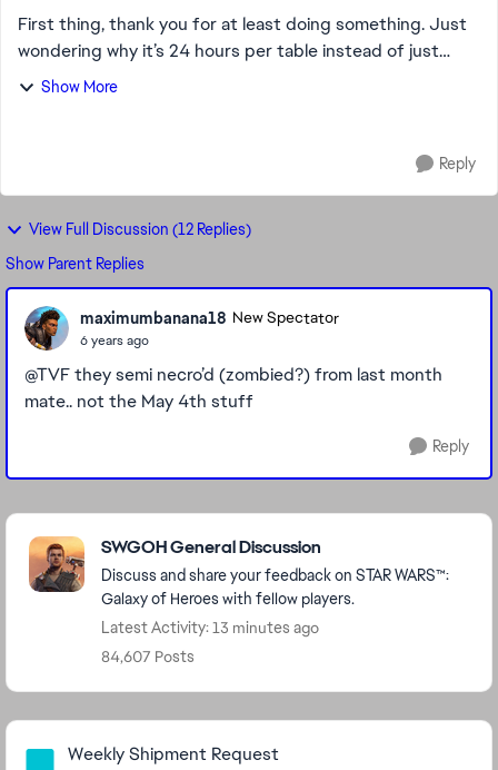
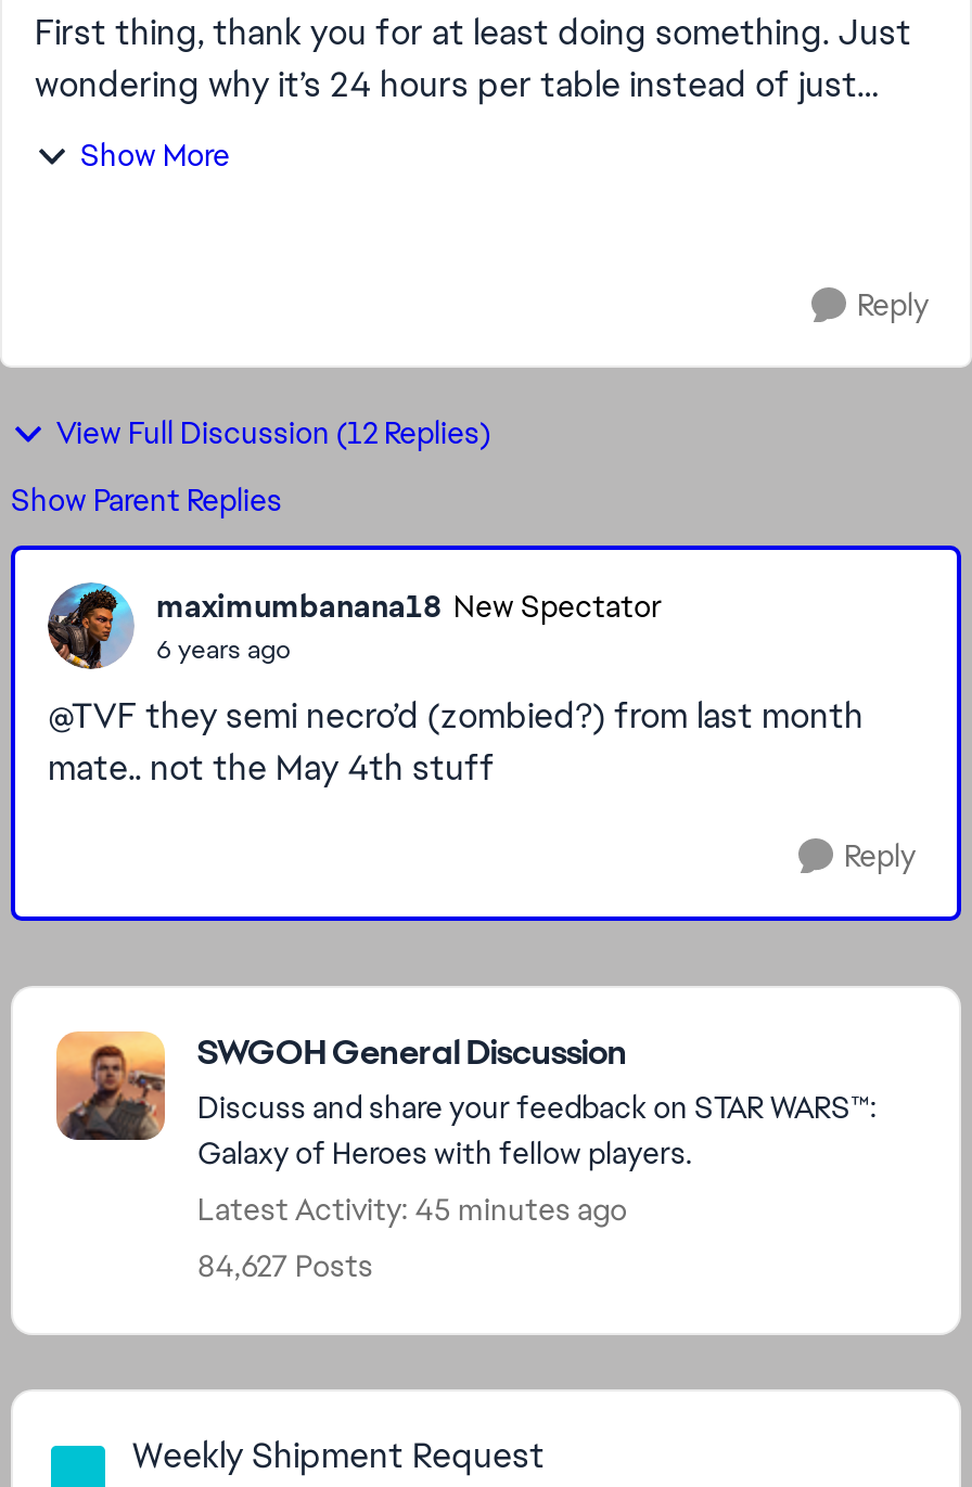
[101,618,319,638] Latest Activity: 13 minutes ago -> [197,1190,627,1229] Latest Activity: 45 minutes ago
[101,646,195,667] 84,607 Posts -> [197,1246,373,1285] 84,627 Posts

